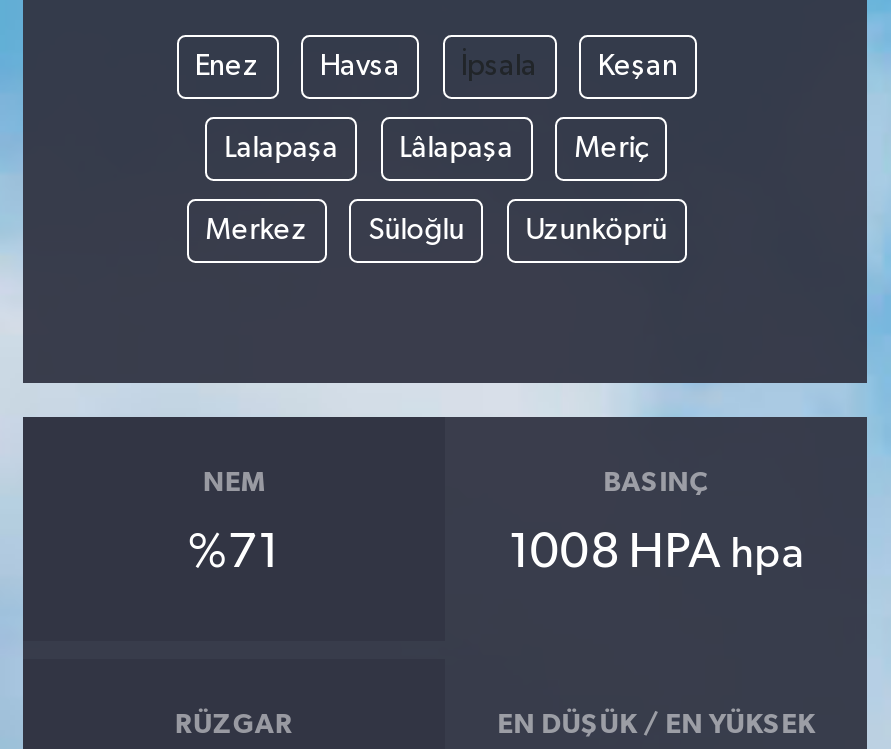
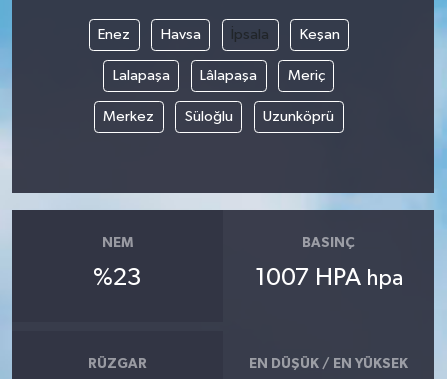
[188,528,280,576] %71 -> [93,265,142,289] %23
[508,528,804,576] 1008 HPA hpa -> [255,265,403,289] 1007 HPA hpa

